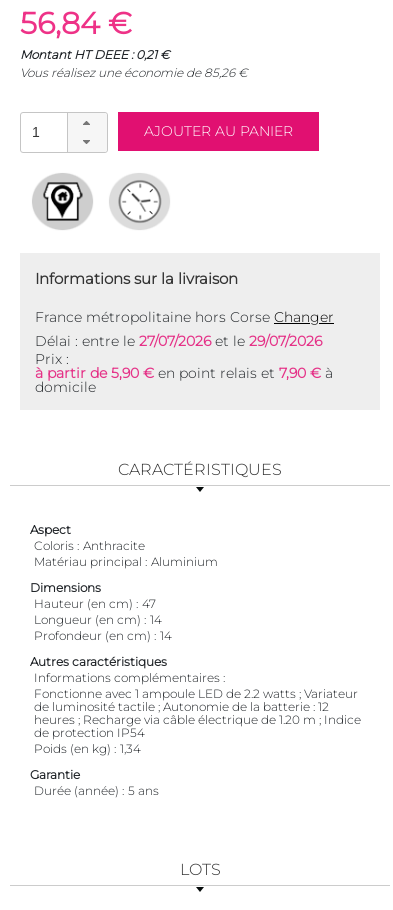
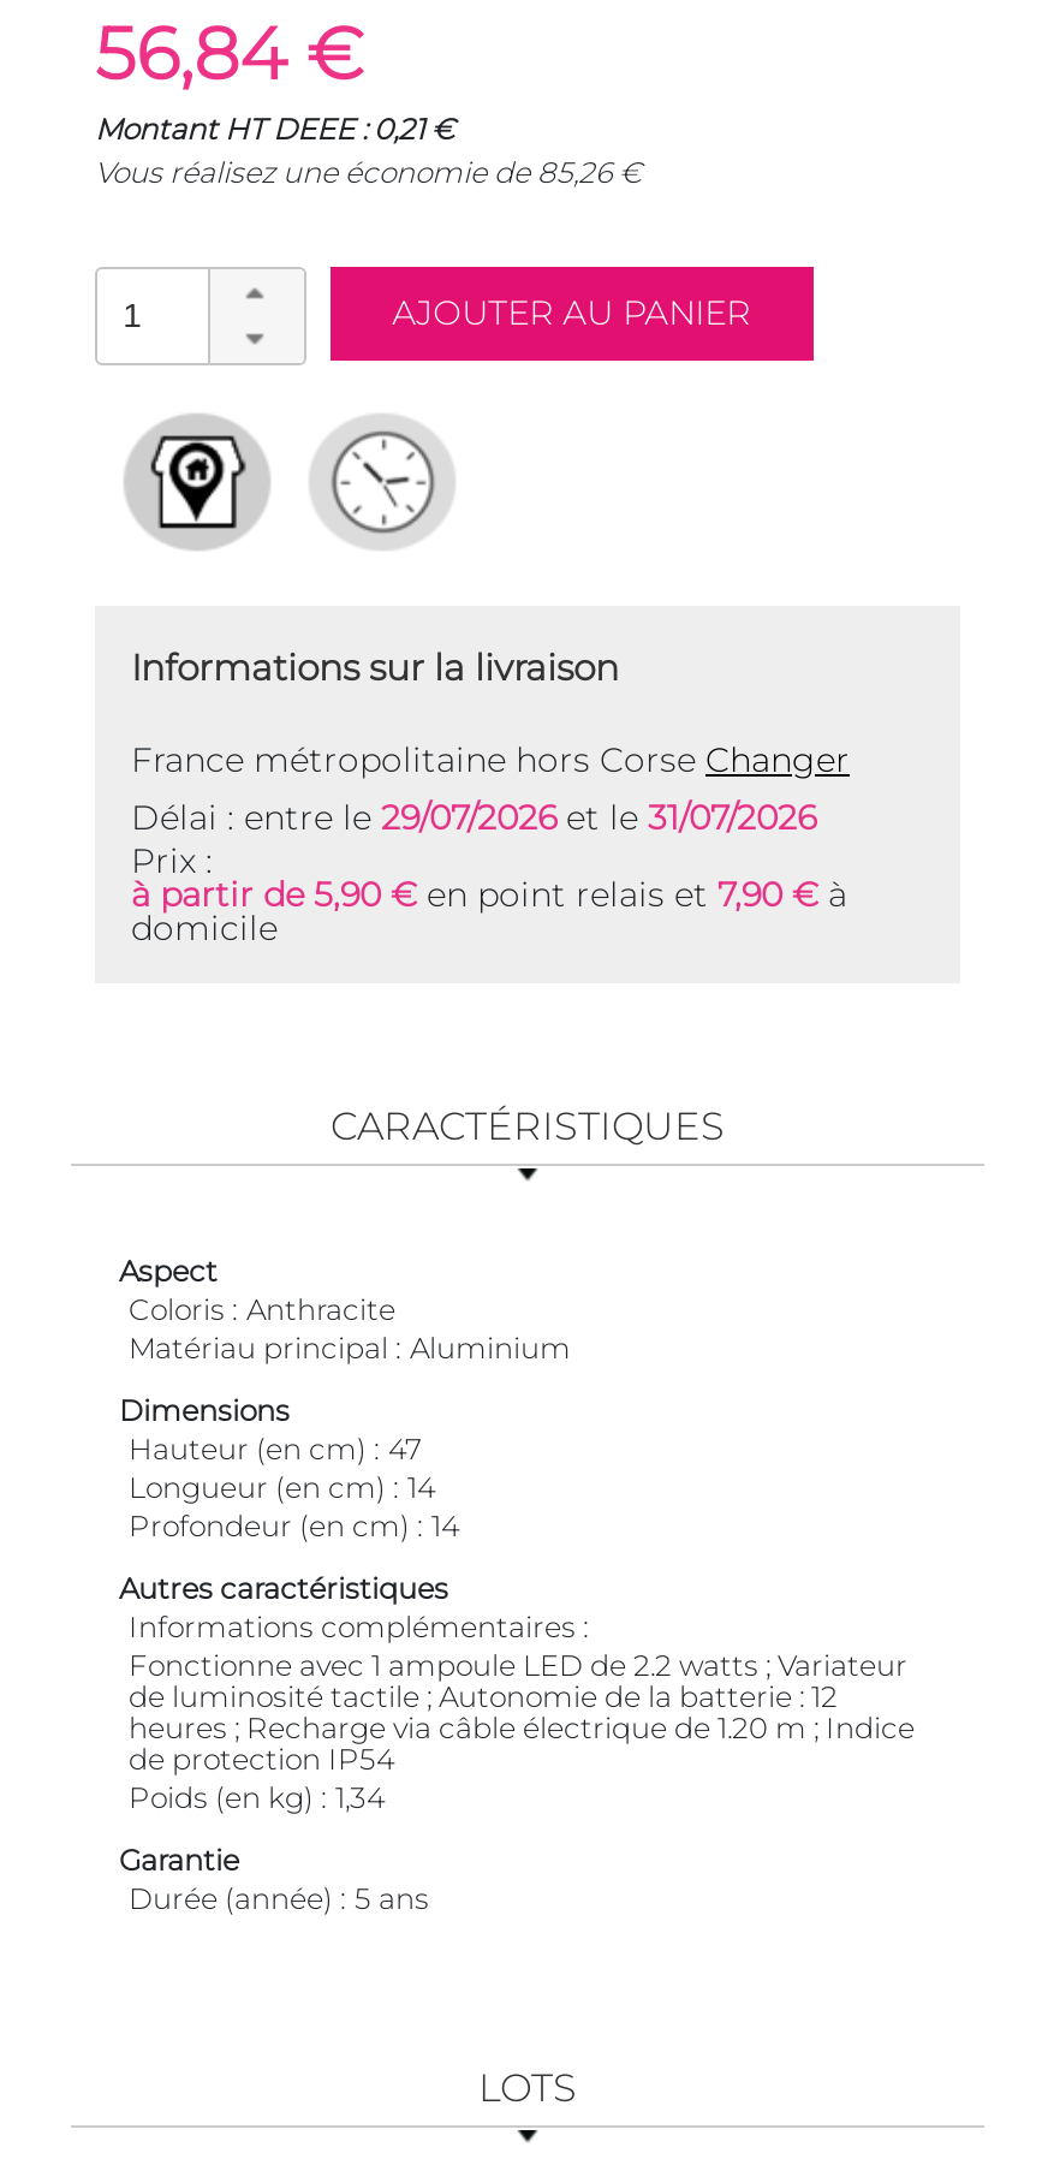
[35,332,322,350] Délai : entre le 27/07/2026 et le 29/07/2026 -> [131,796,816,839] Délai : entre le 29/07/2026 et le 31/07/2026

